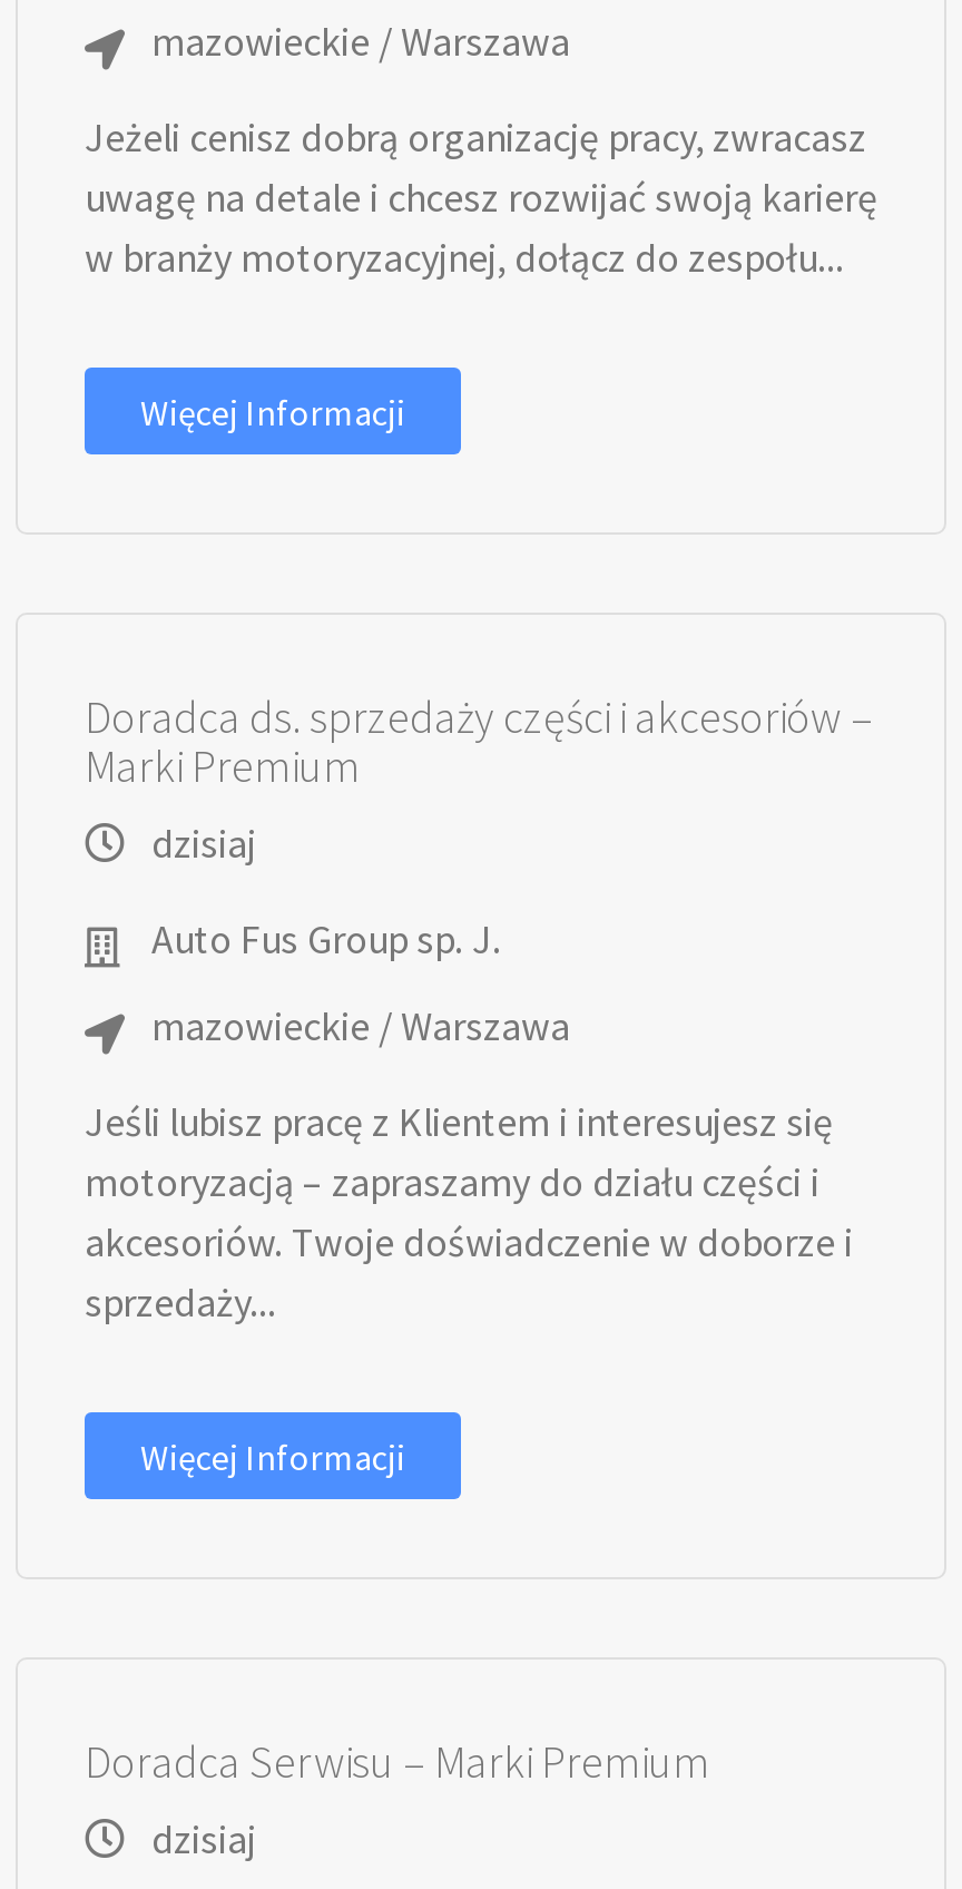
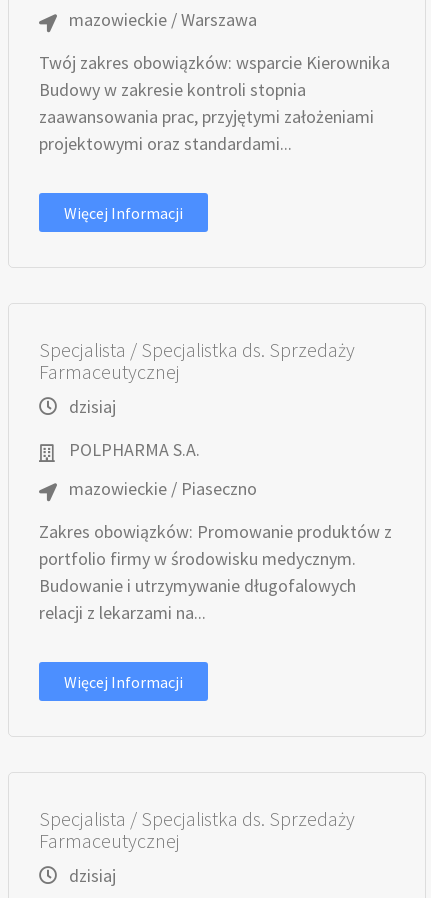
[85,111,877,283] Jeżeli cenisz dobrą organizację pracy, zwracasz | uwagę na detale i chcesz rozwijać swoją karierę | w branży motoryzacyjnej, dołącz do zespołu... -> [39,51,390,155] Twój zakres obowiązków: wsparcie Kierownika | Budowy w zakresie kontroli stopnia | zaawansowania prac, przyjętymi założeniami | projektowymi oraz standardami...
[85,688,873,793] Doradca ds. sprzedaży części i akcesoriów – | Marki Premium -> [39,337,355,384] Specjalista / Specjalistka ds. Sprzedaży | Farmaceutycznej
[151,913,501,965] Auto Fus Group sp. J. -> [69,438,200,461] POLPHARMA S.A.
[151,1000,570,1051] mazowieckie / Warszawa -> [69,477,257,500] mazowieckie / Piaseczno
[85,1096,853,1328] Jeśli lubisz pracę z Klientem i interesujesz się | motoryzacją – zapraszamy do działu części i | akcesoriów. Twoje doświadczenie w doborze i | sprzedaży... -> [39,520,392,624] Zakres obowiązków: Promowanie produktów z | portfolio firmy w środowisku medycznym. | Budowanie i utrzymywanie długofalowych | relacji z lekarzami na...
[85,1733,710,1789] Doradca Serwisu – Marki Premium -> [39,806,355,853] Specjalista / Specjalistka ds. Sprzedaży | Farmaceutycznej

